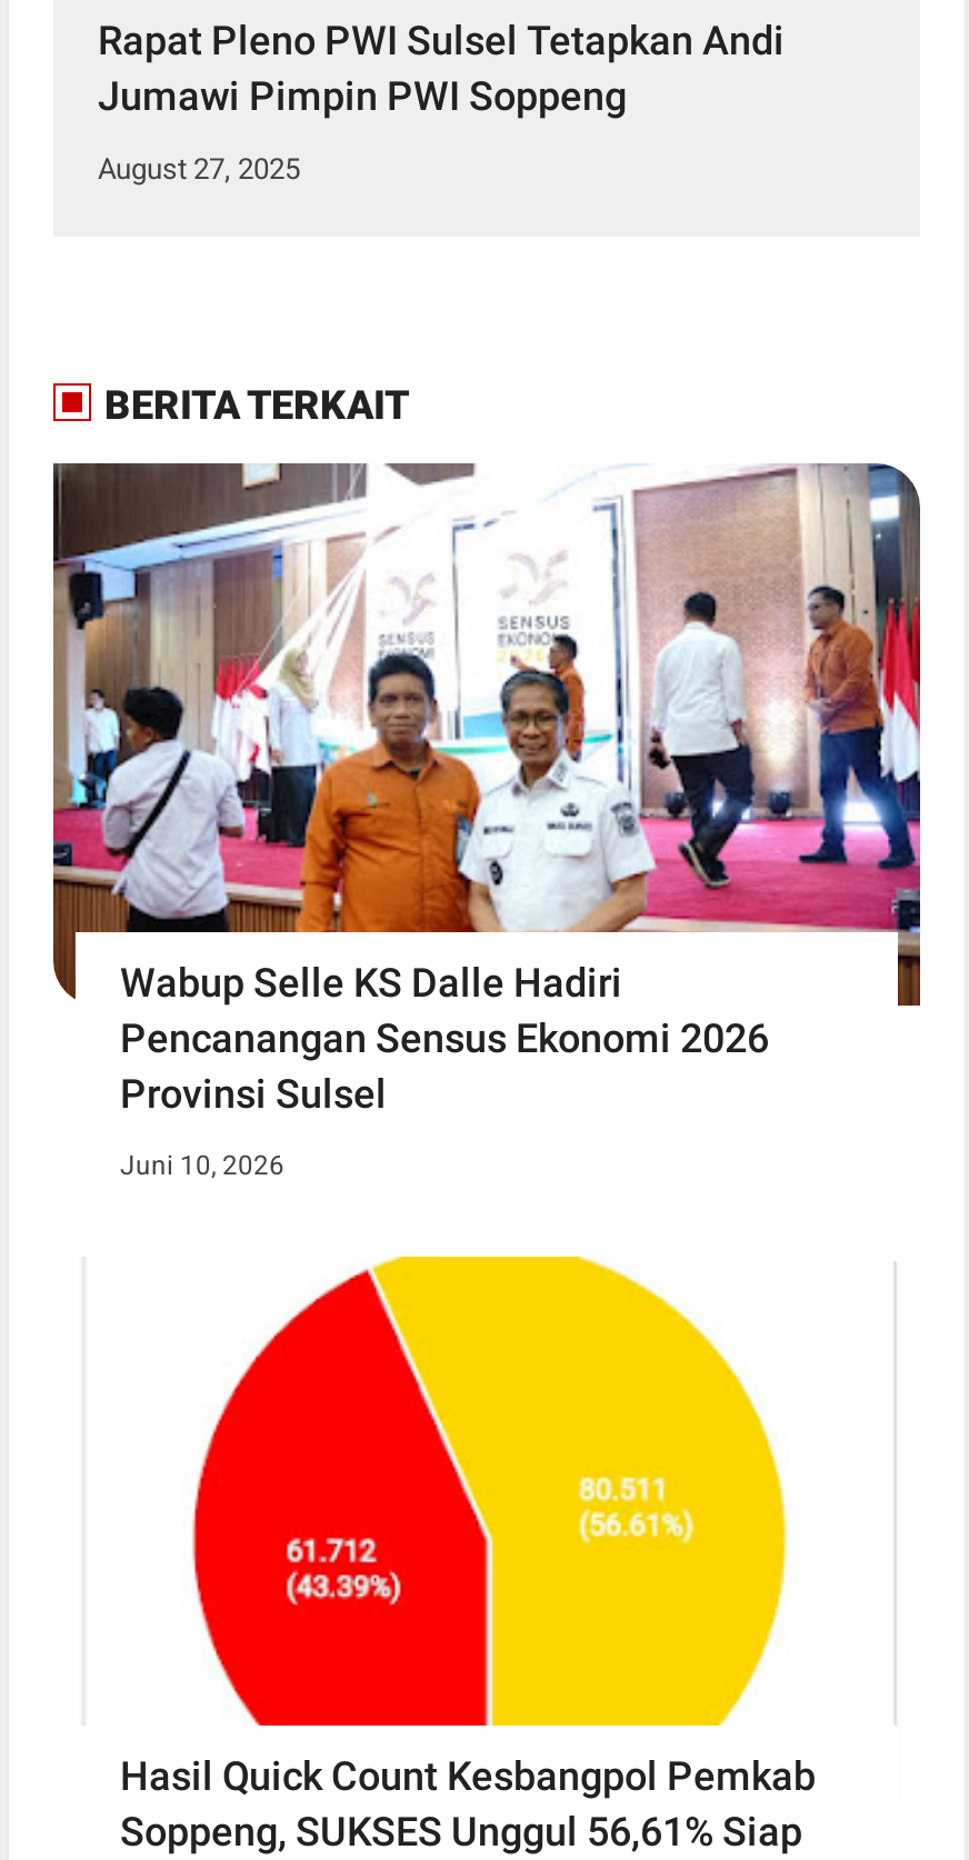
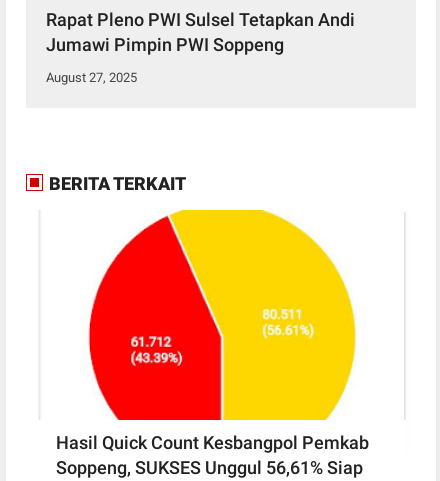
[51,461,922,1182] [image] | Wabup Selle KS Dalle Hadiri | Pencanangan Sensus Ekonomi 2026 | Provinsi Sulsel | Juni 10, 2026 -> none

